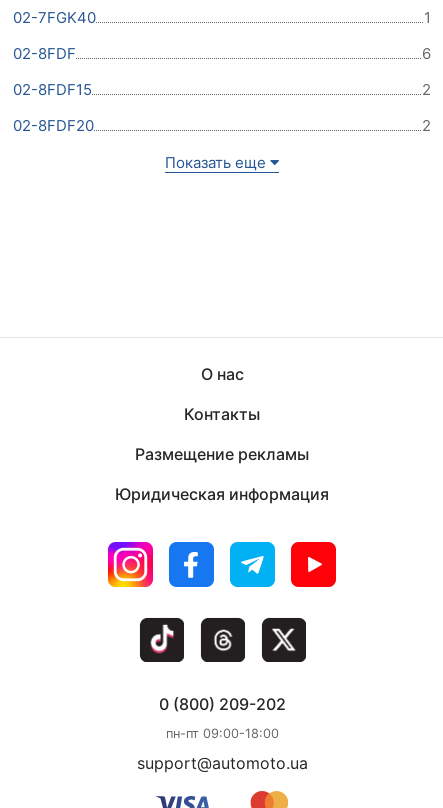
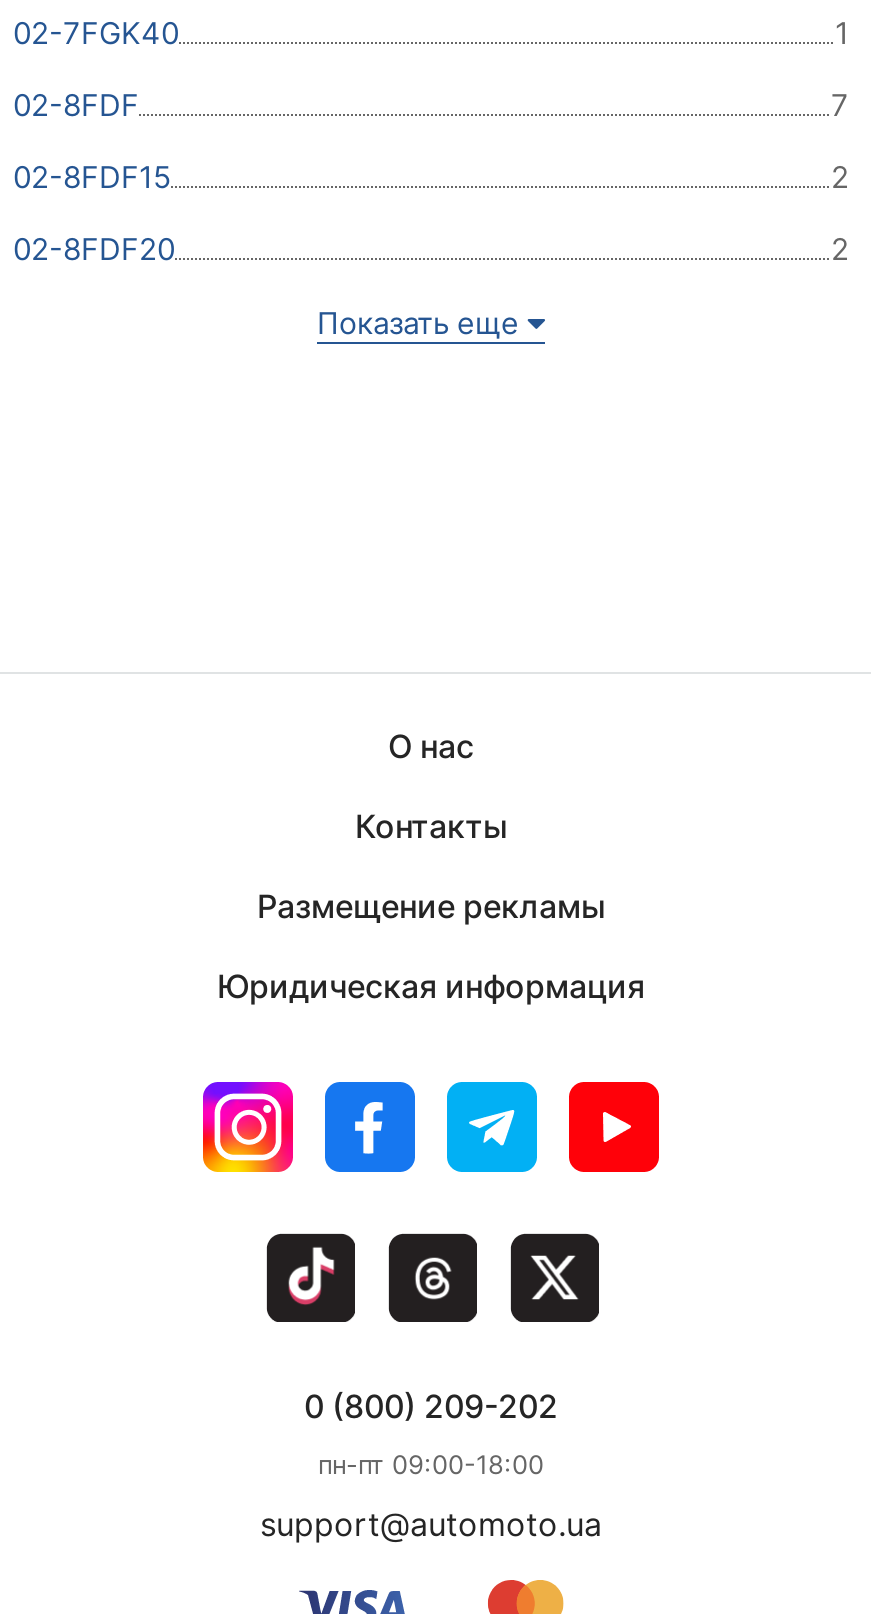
[422,44,431,63] 6 -> [831,87,849,125] 7

